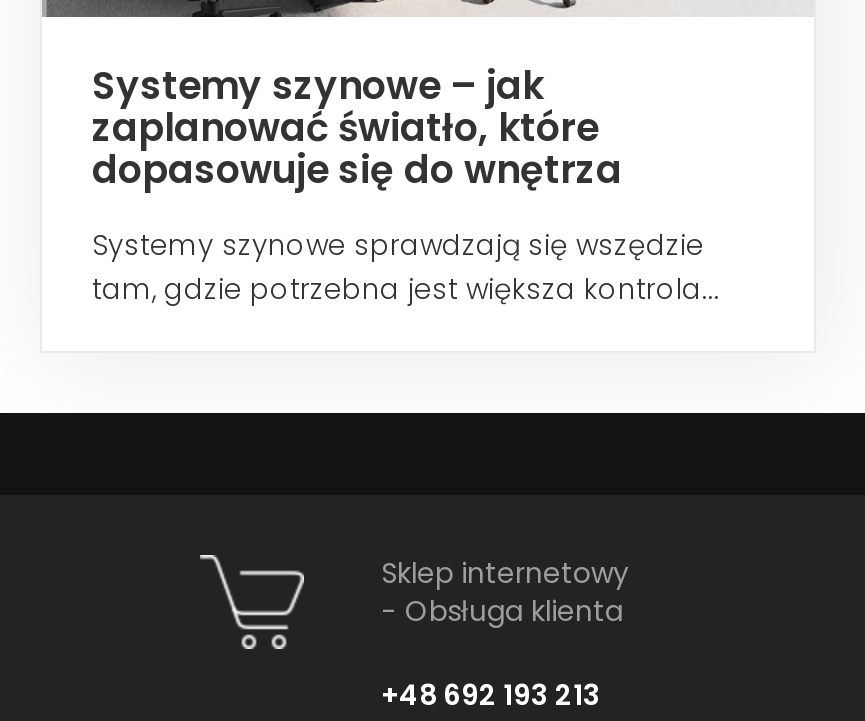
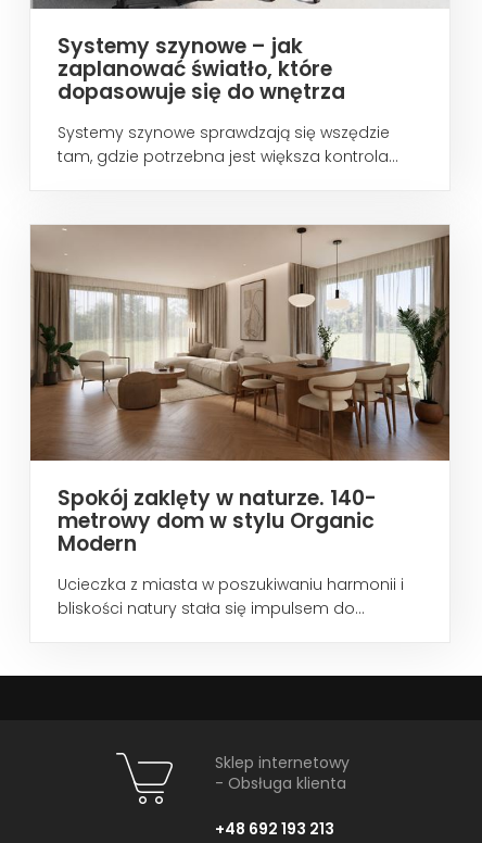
none -> [30,224,451,619] [image] | Spokój zaklęty w naturze. 140- | metrowy dom w stylu Organic | Modern | Ucieczka z miasta w poszukiwaniu harmonii i | bliskości natury stała się impulsem do...

